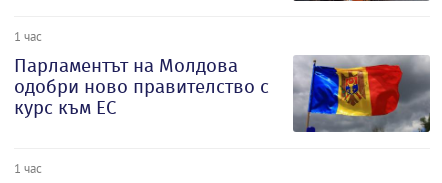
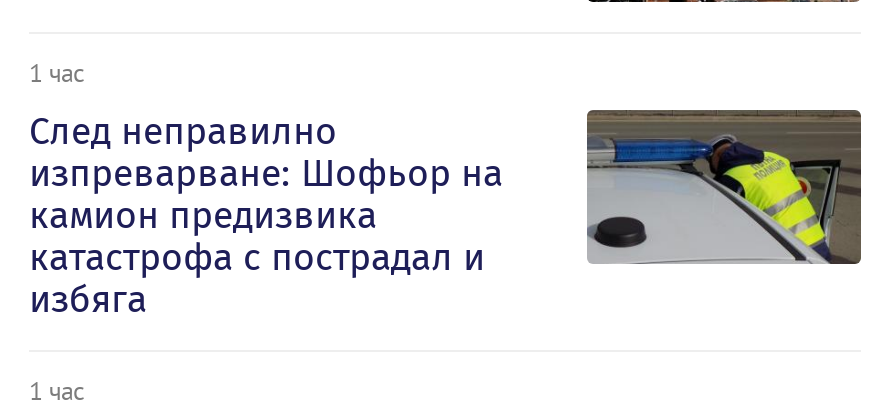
[14,54,269,119] Парламентът на Молдова | одобри ново правителство с | курс към ЕС -> [29,108,503,322] След неправилно | изпреварване: Шофьор на | камион предизвика | катастрофа с пострадал и | избяга
[293,56,430,133] [image] -> [587,110,861,264] [image]

